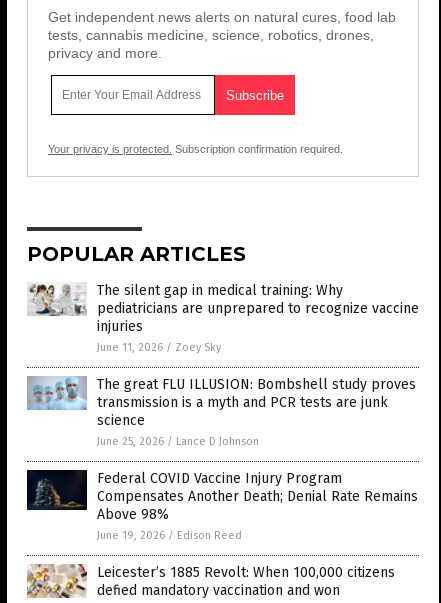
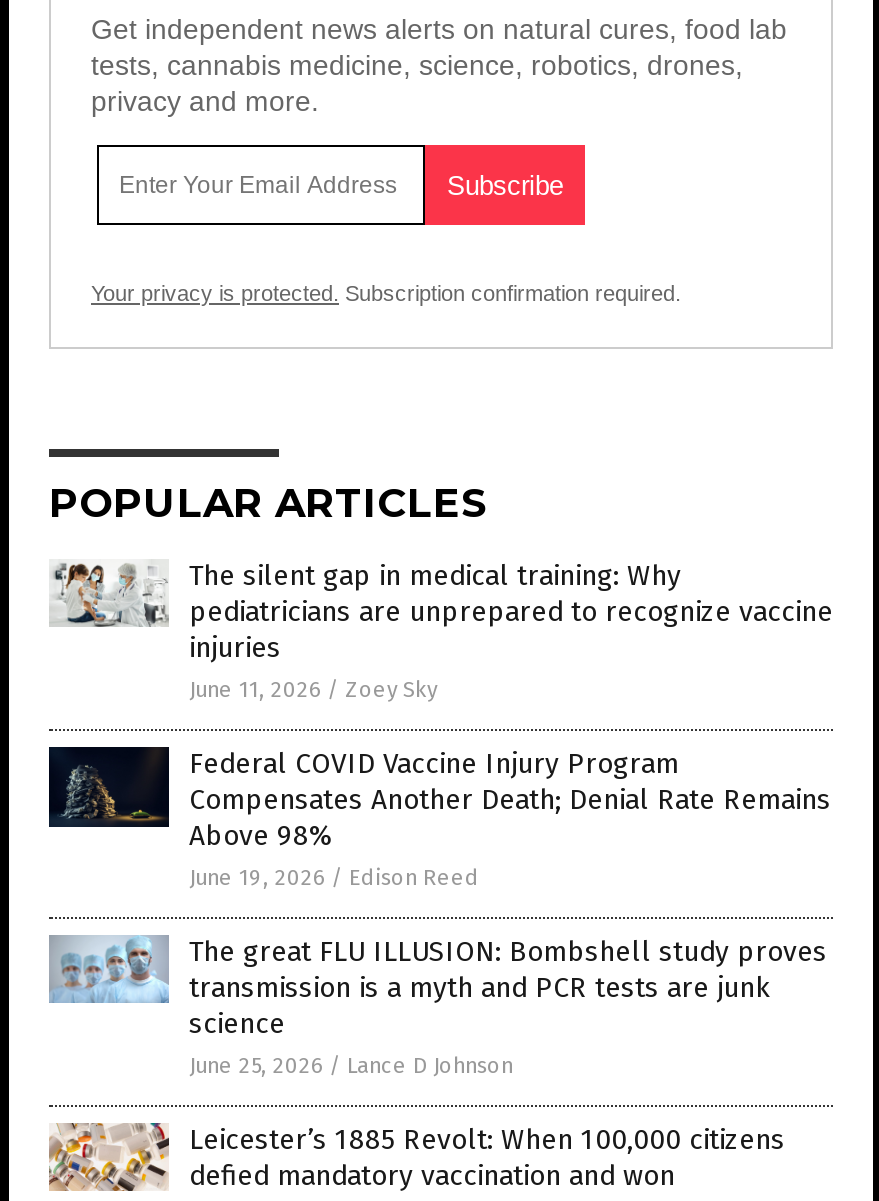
moved [27,370,416,448] -> [49,923,827,1079]: [image] | The great FLU ILLUSION: Bombshell study proves | transmission is a myth and PCR tests are junk | science | June 25, 2026 / Lance D Johnson
moved [26,469,418,542] -> [47,745,831,891]: [image] | Federal COVID Vaccine Injury Program | Compensates Another Death; Denial Rate Remains | Above 98% | June 19, 2026 / Edison Reed

